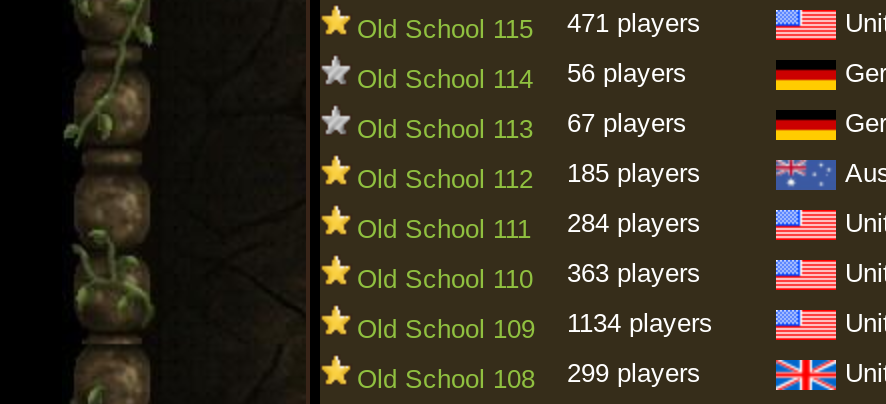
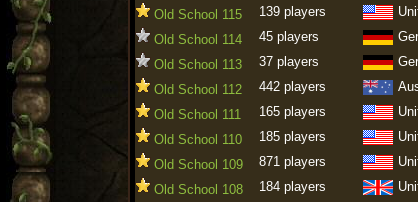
[357,8,701,44] Old School 115 471 players -> [153,4,325,22] Old School 115 139 players
[357,58,687,94] Old School 114 56 players -> [153,29,318,47] Old School 114 45 players
[357,108,687,144] Old School 113 67 players -> [153,54,318,72] Old School 113 37 players
[357,158,701,194] Old School 112 185 players -> [153,79,325,97] Old School 112 442 players
[357,208,701,244] Old School 111 284 players -> [153,104,325,122] Old School 111 165 players
[357,258,701,294] Old School 110 363 players -> [153,129,325,147] Old School 110 185 players
[357,308,713,344] Old School 109 1134 players -> [153,154,325,172] Old School 109 871 players
[357,358,701,394] Old School 108 299 players -> [153,179,325,197] Old School 108 184 players

